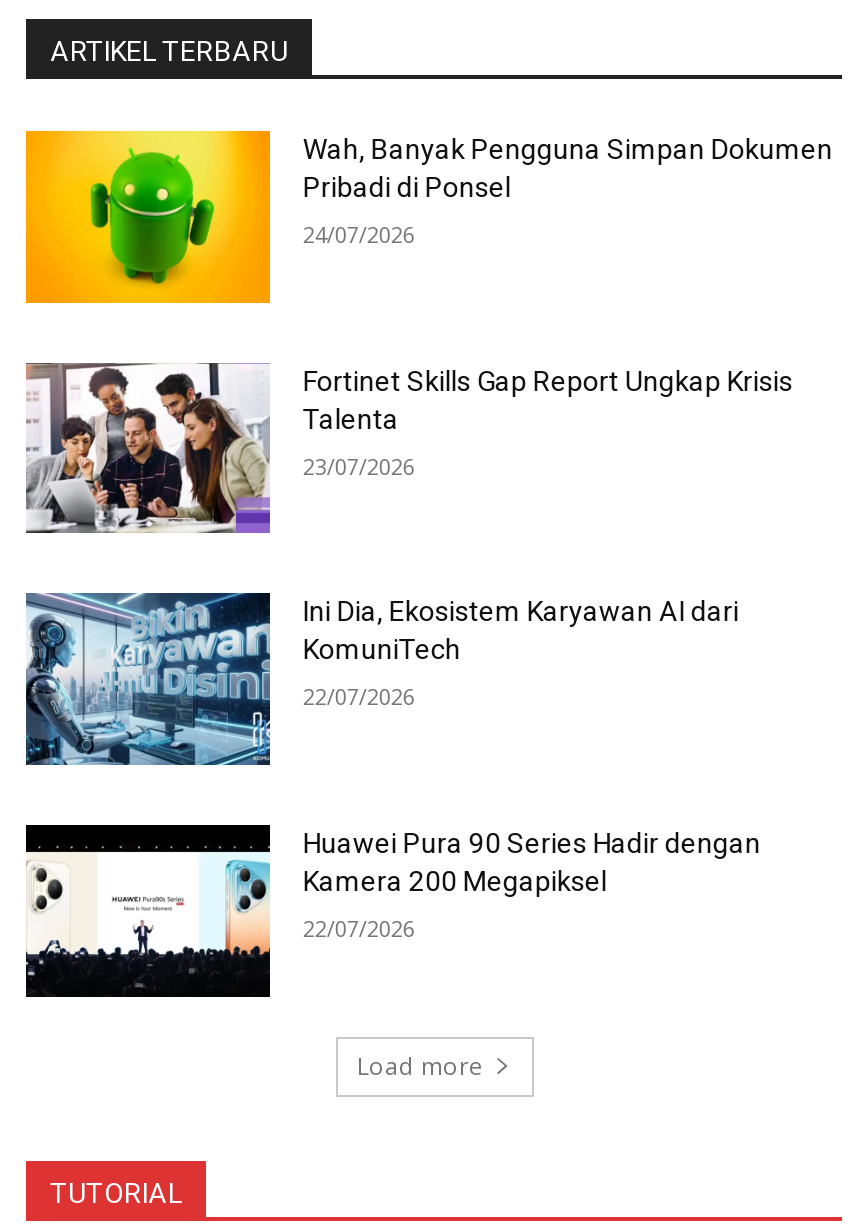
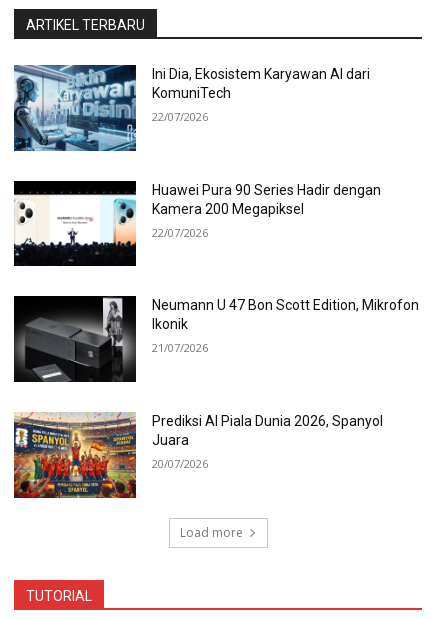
[24,129,833,305] [image] | Wah, Banyak Pengguna Simpan Dokumen | Pribadi di Ponsel | 24/07/2026 -> none
[26,361,793,535] [image] | Fortinet Skills Gap Report Ungkap Krisis | Talenta | 23/07/2026 -> none
moved [22,589,761,943] -> [12,63,381,240]: [image] | Ini Dia, Ekosistem Karyawan AI dari | KomuniTech | 22/07/2026 | Huawei Pura 90 Series Hadir dengan | Kamera 200 Megapiksel | 22/07/2026
none -> [13,295,419,383] [image] | Neumann U 47 Bon Scott Edition, Mikrofon | Ikonik | 21/07/2026
none -> [13,412,383,499] [image] | Prediksi AI Piala Dunia 2026, Spanyol | Juara | 20/07/2026

